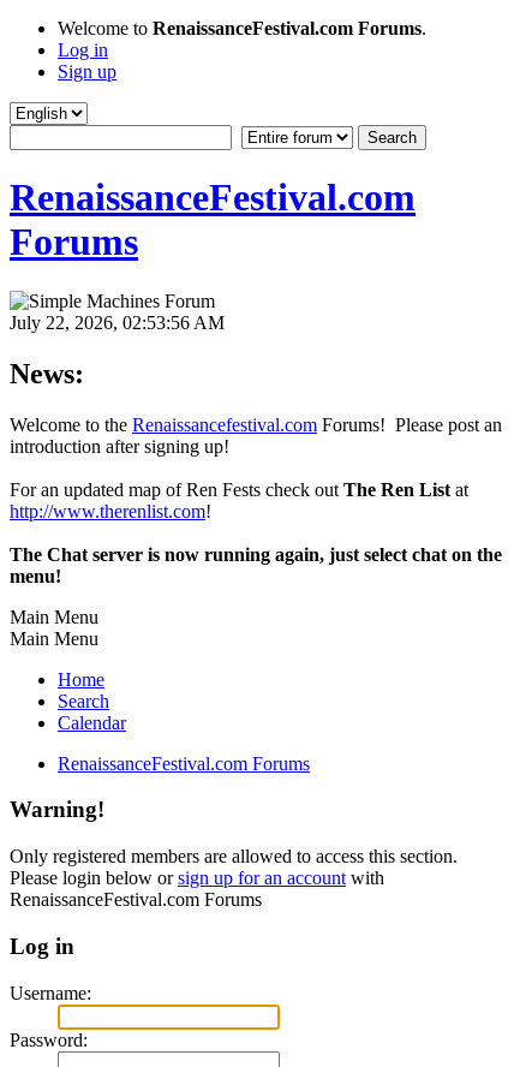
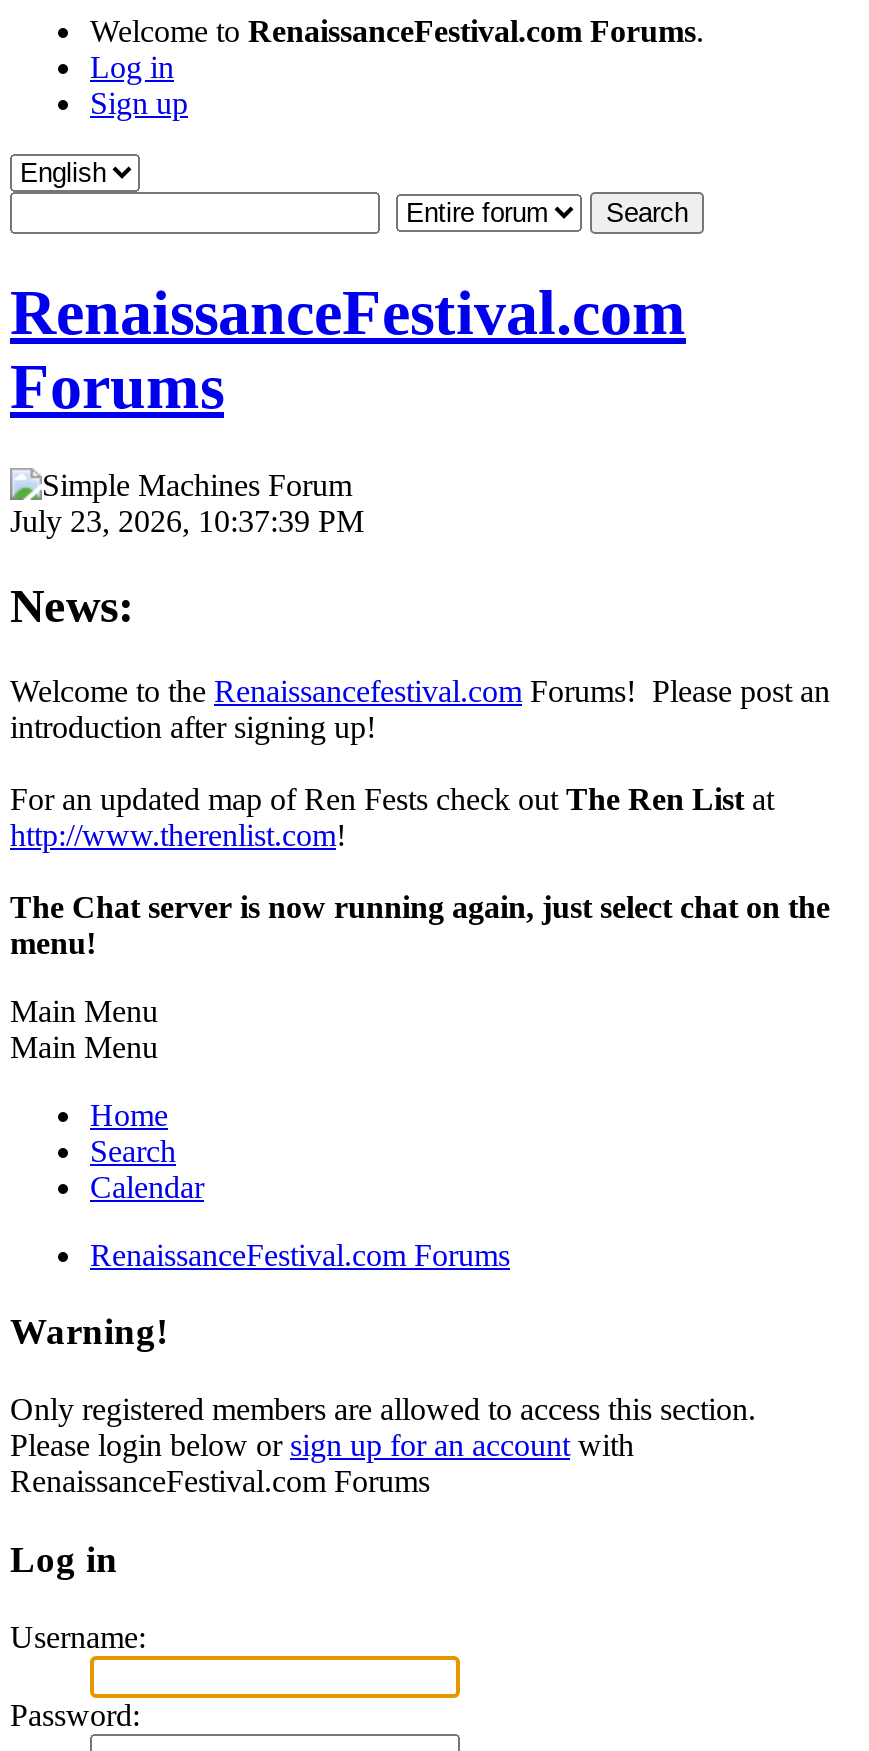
[10,312,225,333] July 22, 2026, 02:53:56 AM -> [10,504,364,538] July 23, 2026, 10:37:39 PM

